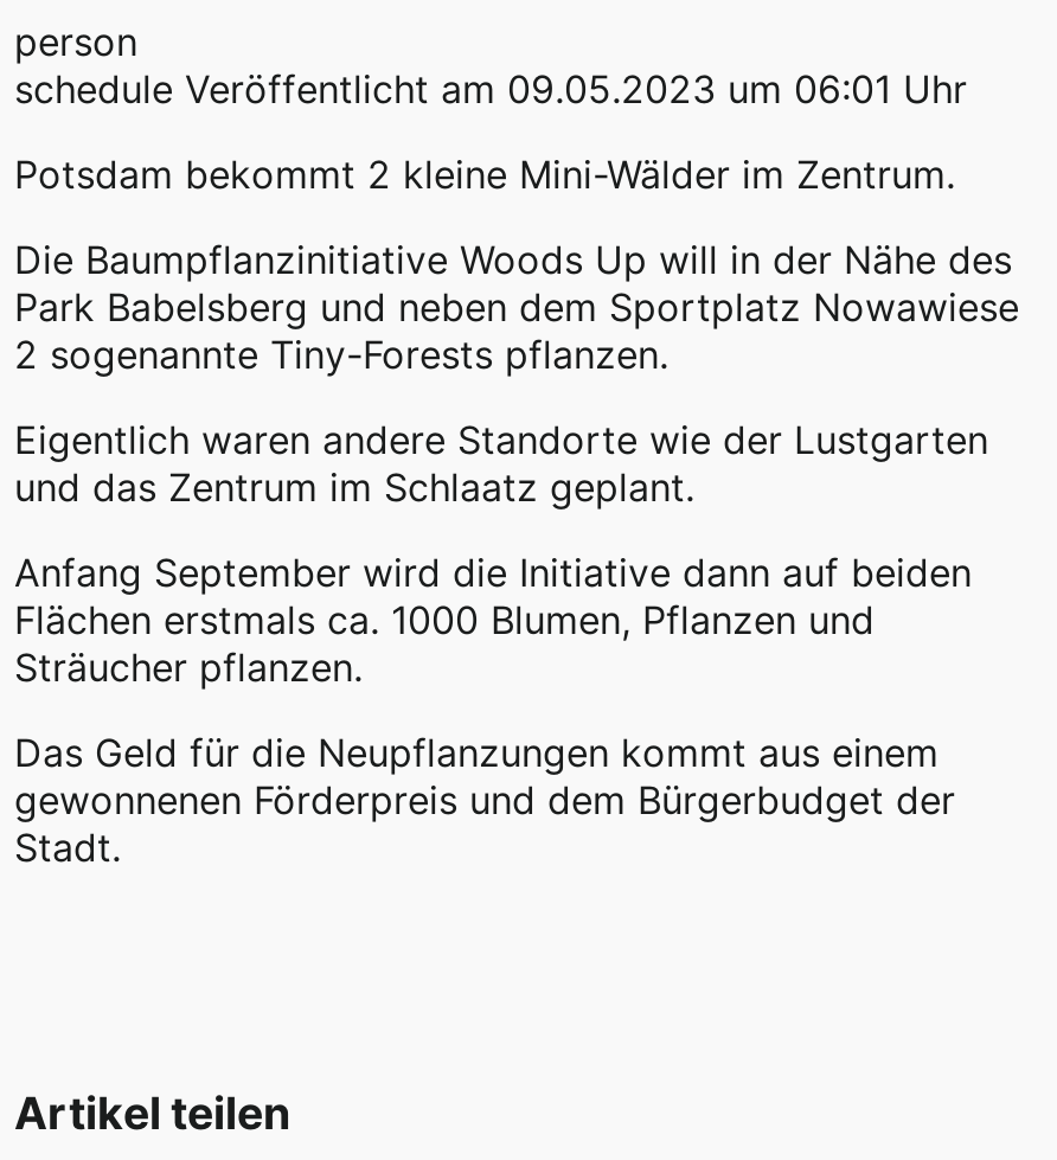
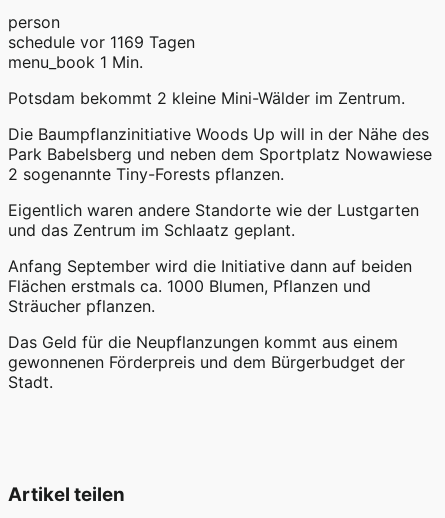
[14,65,967,112] schedule Veröffentlicht am 09.05.2023 um 06:01 Uhr -> [8,32,195,72] schedule vor 1169 Tagen | menu_book 1 Min.

